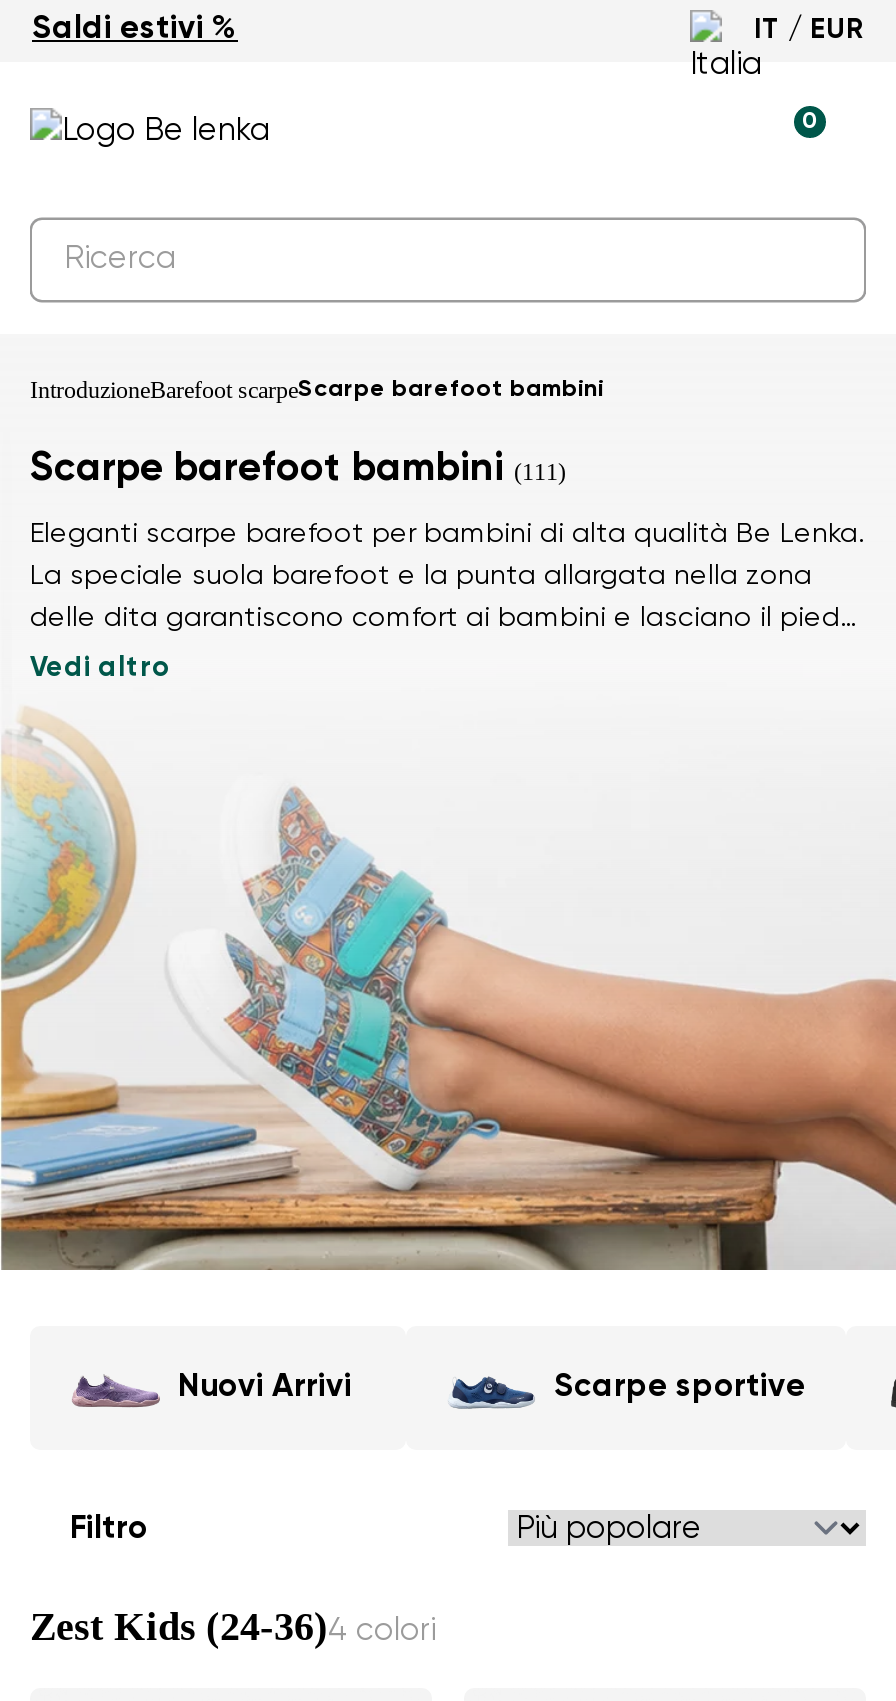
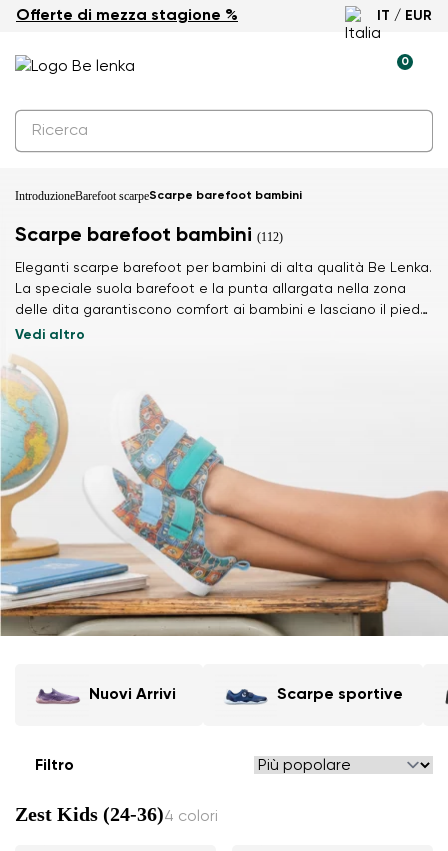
[32,14,238,46] Saldi estivi % -> [16,8,238,24] Offerte di mezza stagione %
[30,450,566,490] Scarpe barefoot bambini (111) -> [15,226,283,246] Scarpe barefoot bambini (112)

